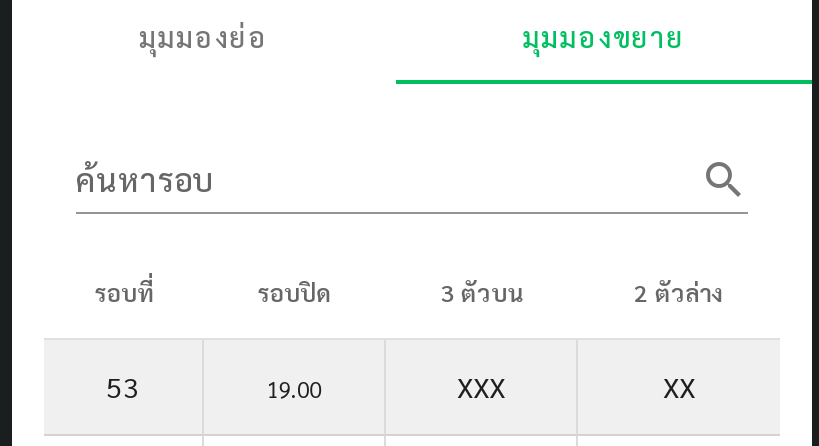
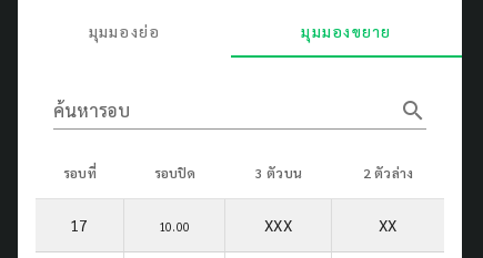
[107,368,139,404] 53 -> [70,215,88,235] 17
[266,374,322,404] 19.00 -> [159,218,190,235] 10.00

